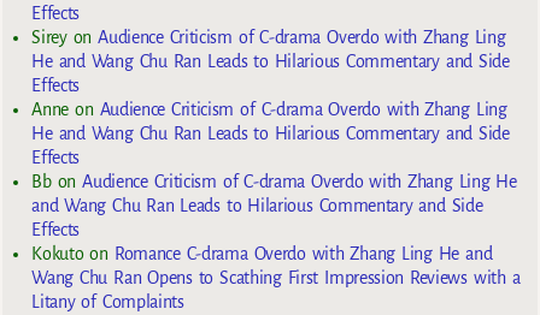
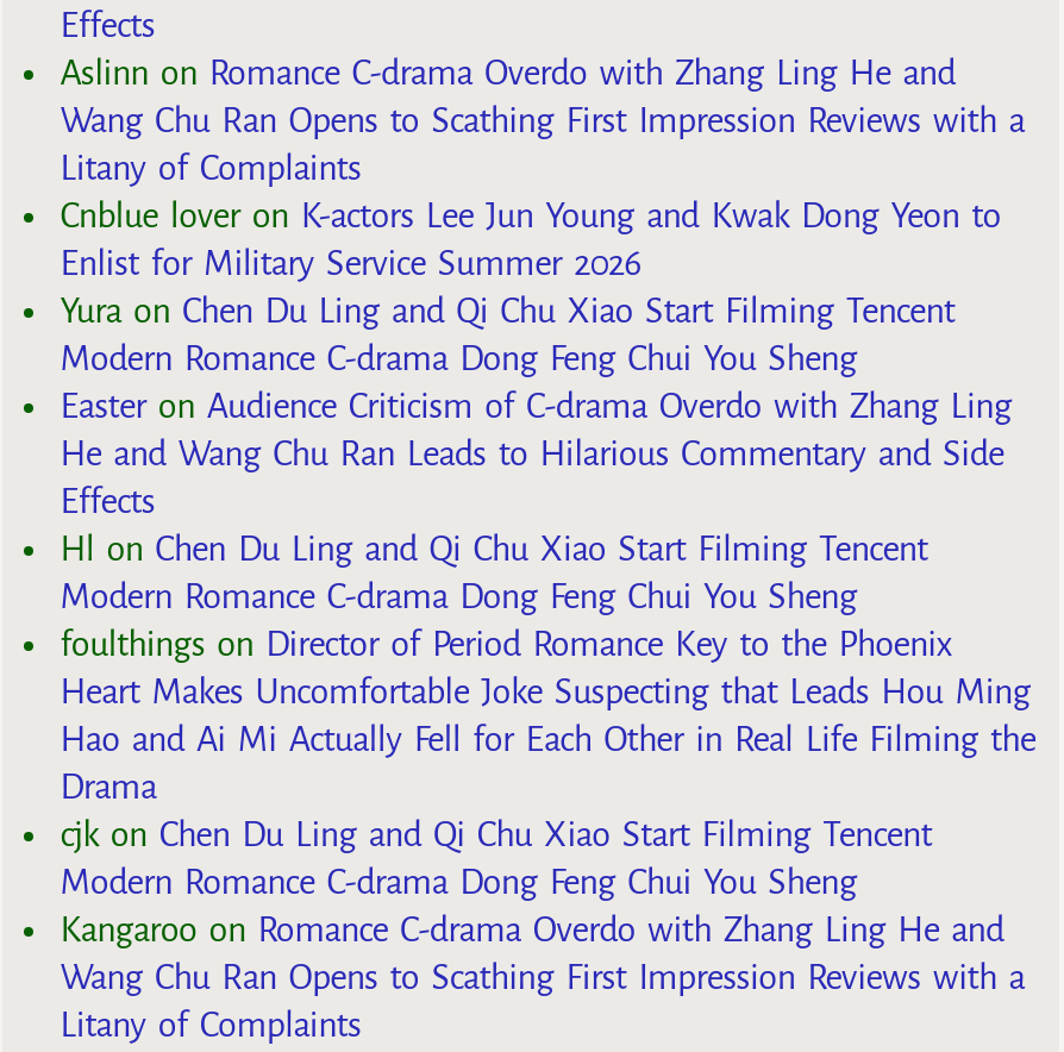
[32,28,505,47] Sirey on Audience Criticism of C-drama Overdo with Zhang Ling -> [60,55,1024,426] Aslinn on Romance C-drama Overdo with Zhang Ling He and | Wang Chu Ran Opens to Scathing First Impression Reviews with a | Litany of Complaints | Cnblue lover on K-actors Lee Jun Young and Kwak Dong Yeon to | Enlist for Military Service Summer 2026 | Yura on Chen Du Ling and Qi Chu Xiao Start Filming Tencent | Modern Romance C-drama Dong Feng Chui You Sheng | Easter on Audience Criticism of C-drama Overdo with Zhang Ling
[32,100,517,263] Anne on Audience Criticism of C-drama Overdo with Zhang Ling | He and Wang Chu Ran Leads to Hilarious Commentary and Side | Effects | Bb on Audience Criticism of C-drama Overdo with Zhang Ling He | and Wang Chu Ran Leads to Hilarious Commentary and Side | Effects | Kokuto on Romance C-drama Overdo with Zhang Ling He and -> [60,531,1035,949] Hl on Chen Du Ling and Qi Chu Xiao Start Filming Tencent | Modern Romance C-drama Dong Feng Chui You Sheng | foulthings on Director of Period Romance Key to the Phoenix | Heart Makes Uncomfortable Joke Suspecting that Leads Hou Ming | Hao and Ai Mi Actually Fell for Each Other in Real Life Filming the | Drama | cjk on Chen Du Ling and Qi Chu Xiao Start Filming Tencent | Modern Romance C-drama Dong Feng Chui You Sheng | Kangaroo on Romance C-drama Overdo with Zhang Ling He and

